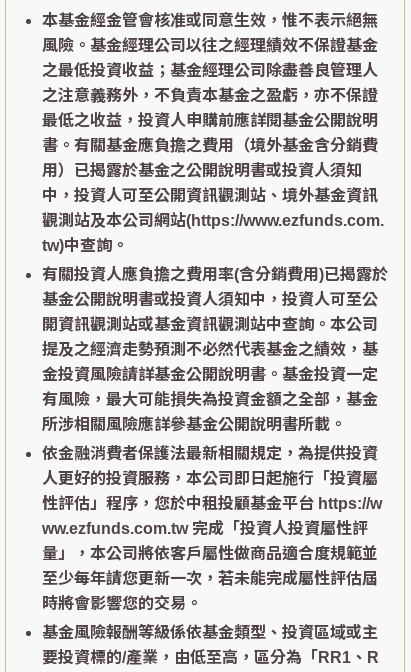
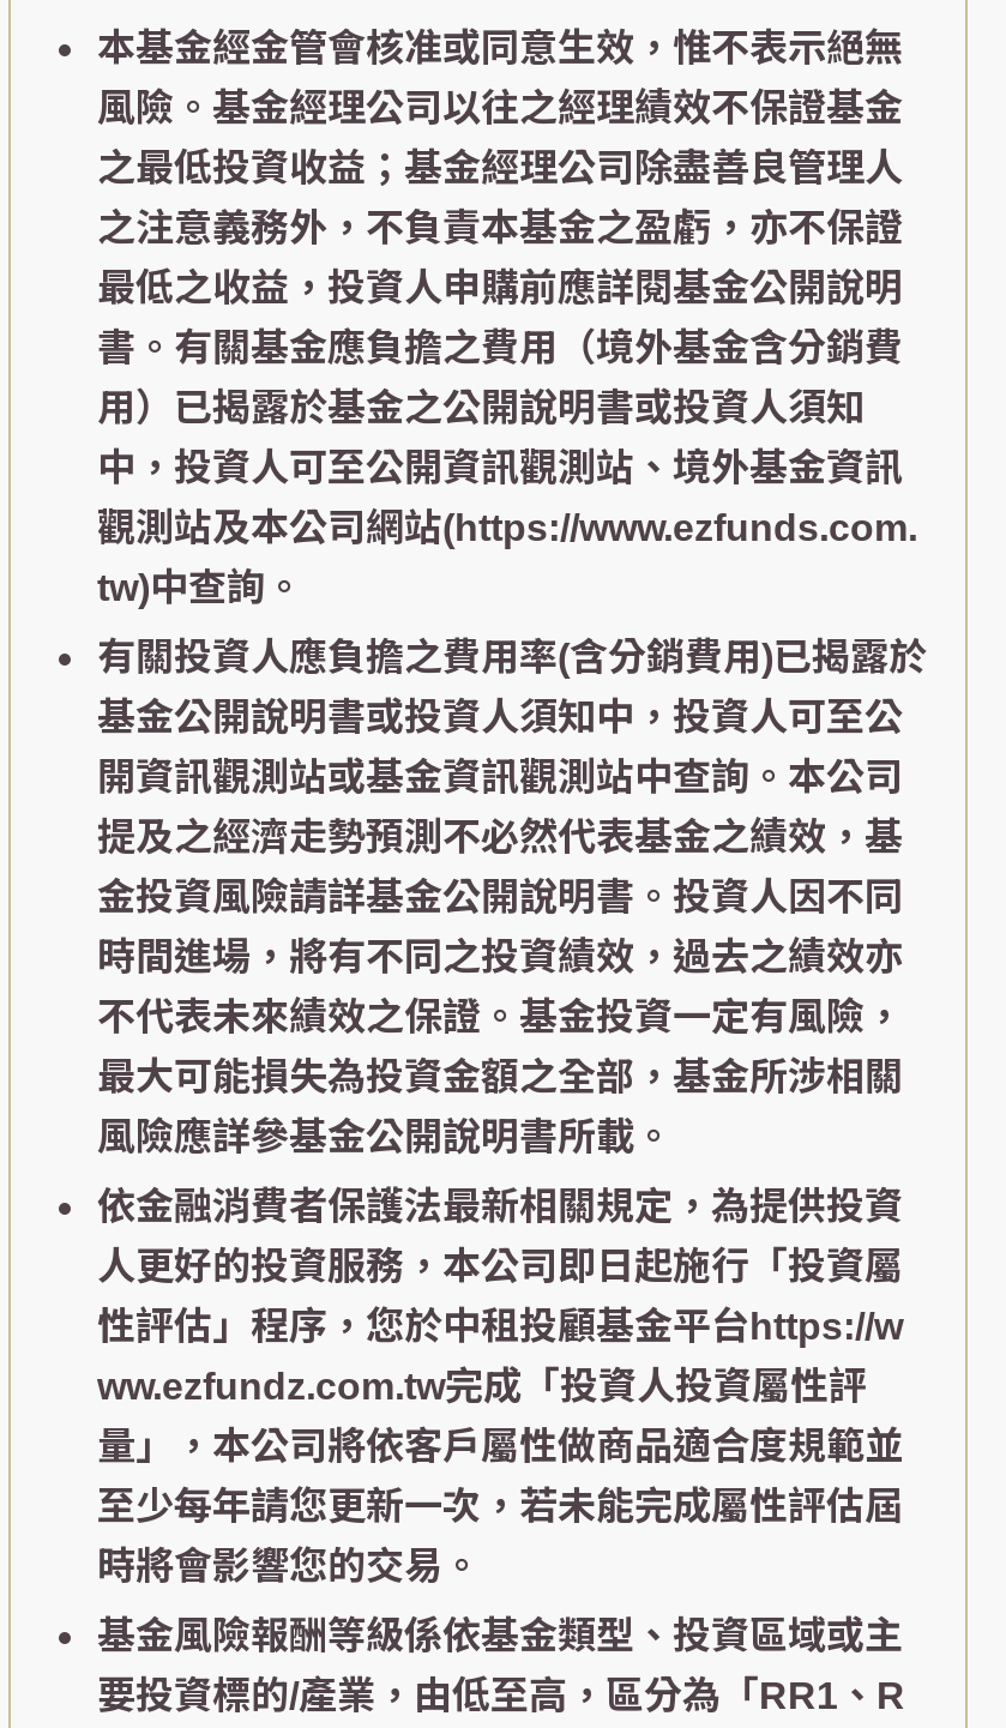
[42,366,378,433] 金投資風險請詳基金公開說明書。基金投資一定 | 有風險，最大可能損失為投資金額之全部，基金 | 所涉相關風險應詳參基金公開說明書所載。 -> [97,877,903,1158] 金投資風險請詳基金公開說明書。投資人因不同 | 時間進場，將有不同之投資績效，過去之績效亦 | 不代表未來績效之保證。基金投資一定有風險， | 最大可能損失為投資金額之全部，基金所涉相關 | 風險應詳參基金公開說明書所載。
[42,495,382,512] 性評估」程序，您於中租投顧基金平台 https://w -> [97,1306,903,1347] 性評估」程序，您於中租投顧基金平台https://w
[42,520,368,537] ww.ezfunds.com.tw 完成「投資人投資屬性評 -> [97,1366,867,1407] ww.ezfundz.com.tw完成「投資人投資屬性評

